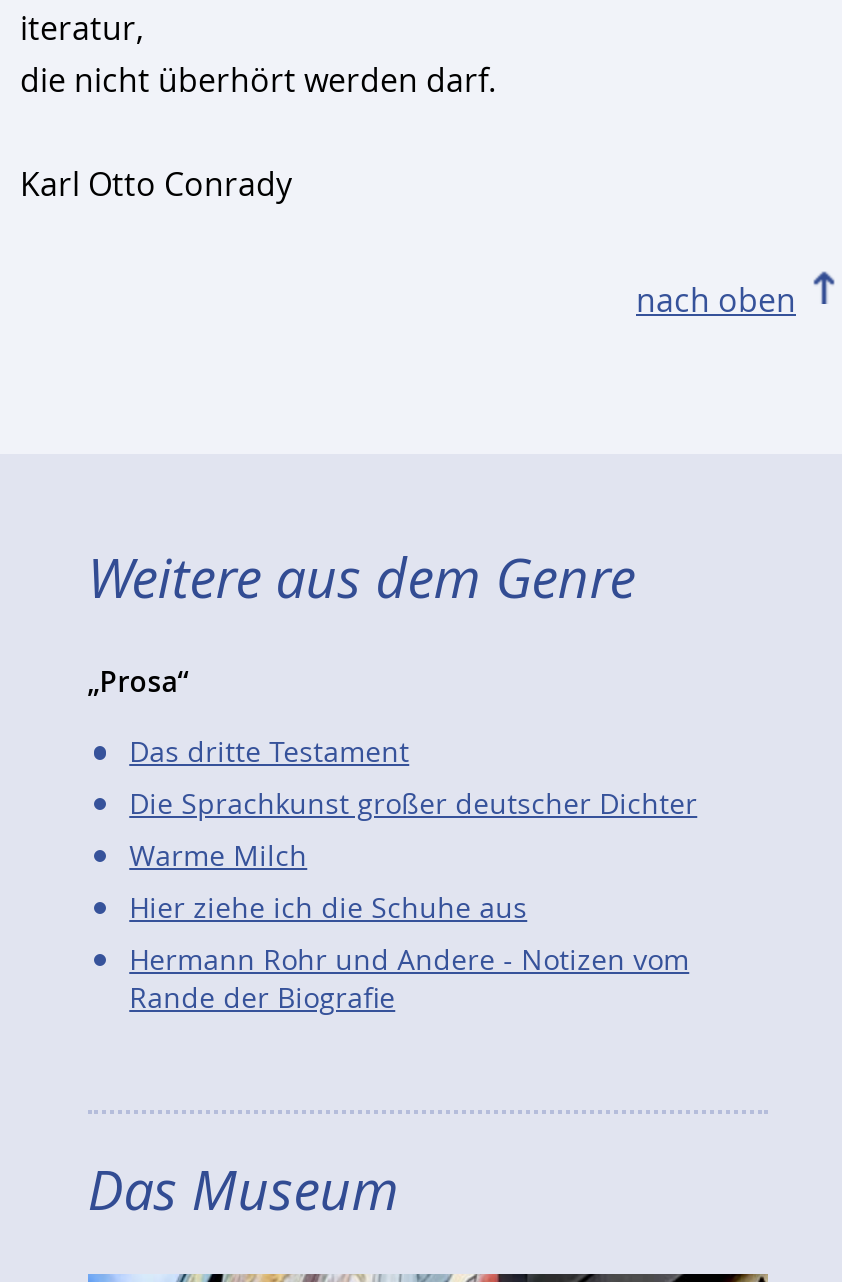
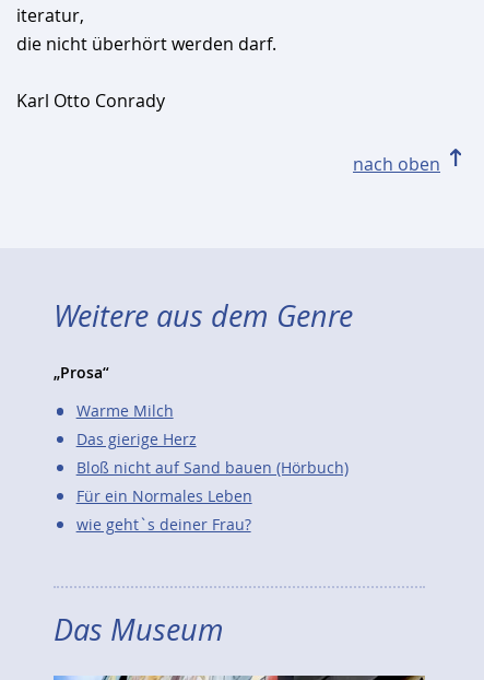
[129,733,697,823] Das dritte Testament | Die Sprachkunst großer deutscher Dichter -> none
moved [129,836,307,874] -> [76,400,173,421]: Warme Milch
[129,888,689,1016] Hier ziehe ich die Schuhe aus | Hermann Rohr und Andere - Notizen vom | Rande der Biografie -> [76,429,348,535] Das gierige Herz | Bloß nicht auf Sand bauen (Hörbuch) | Für ein Normales Leben | wie geht`s deiner Frau?

